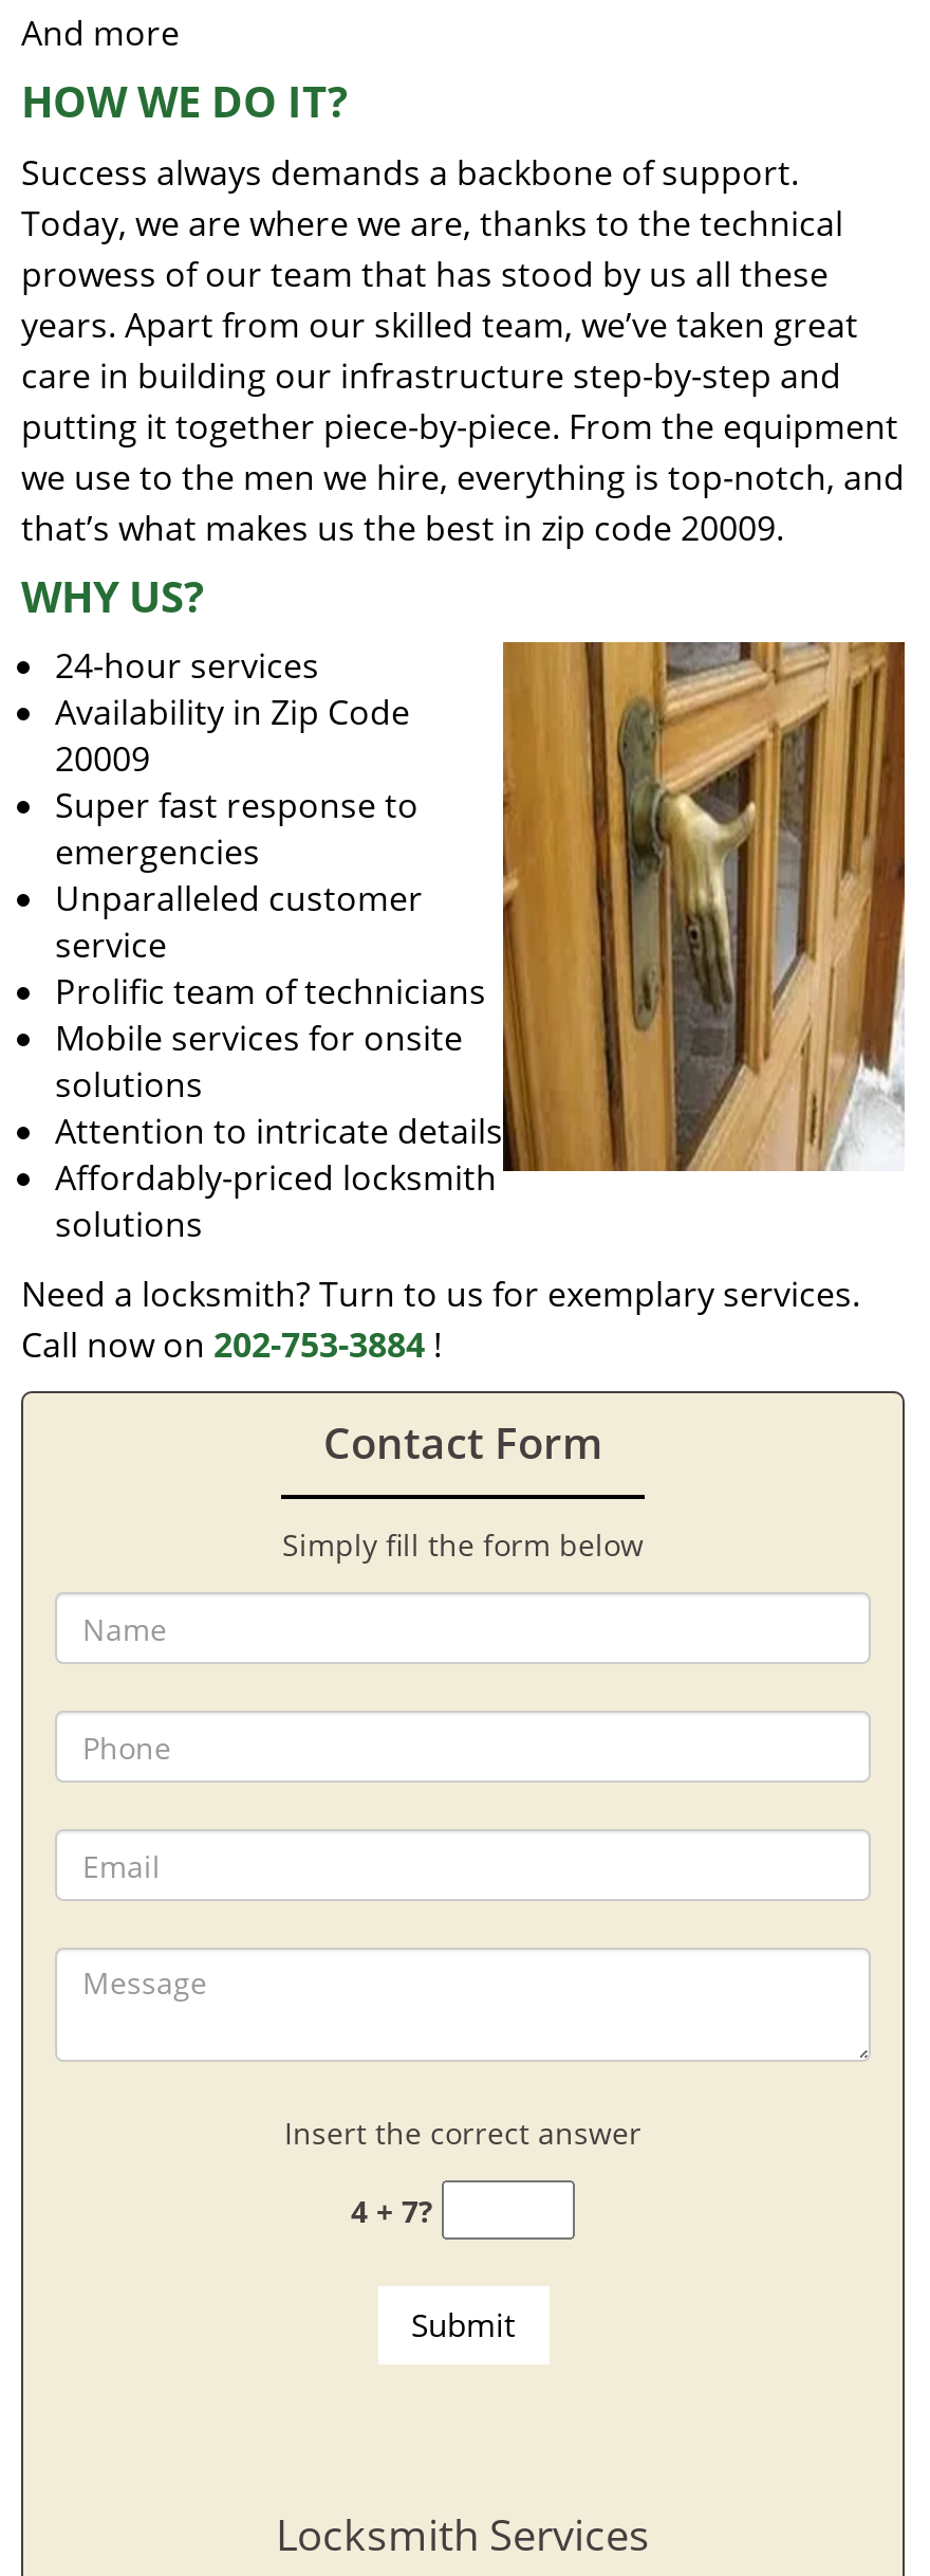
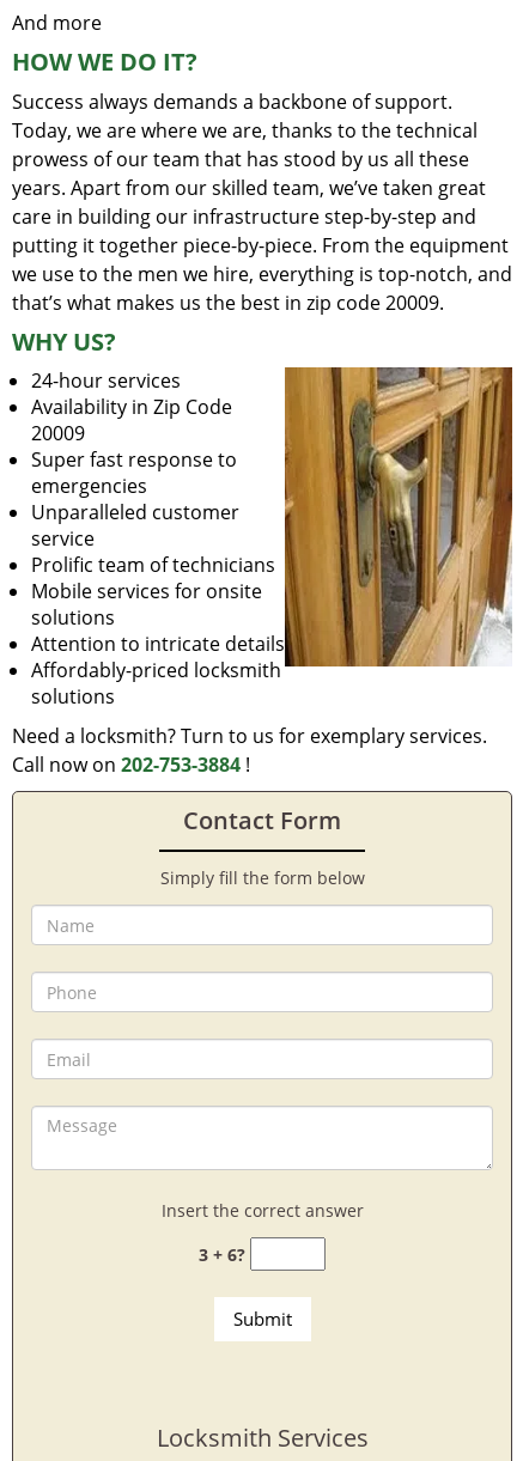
[351,2191,433,2231] 4 + 7? -> [199,1243,245,1266] 3 + 6?

